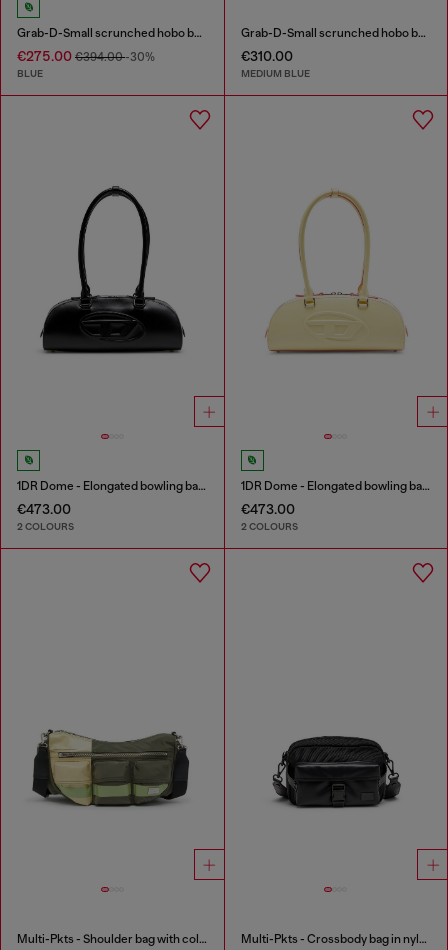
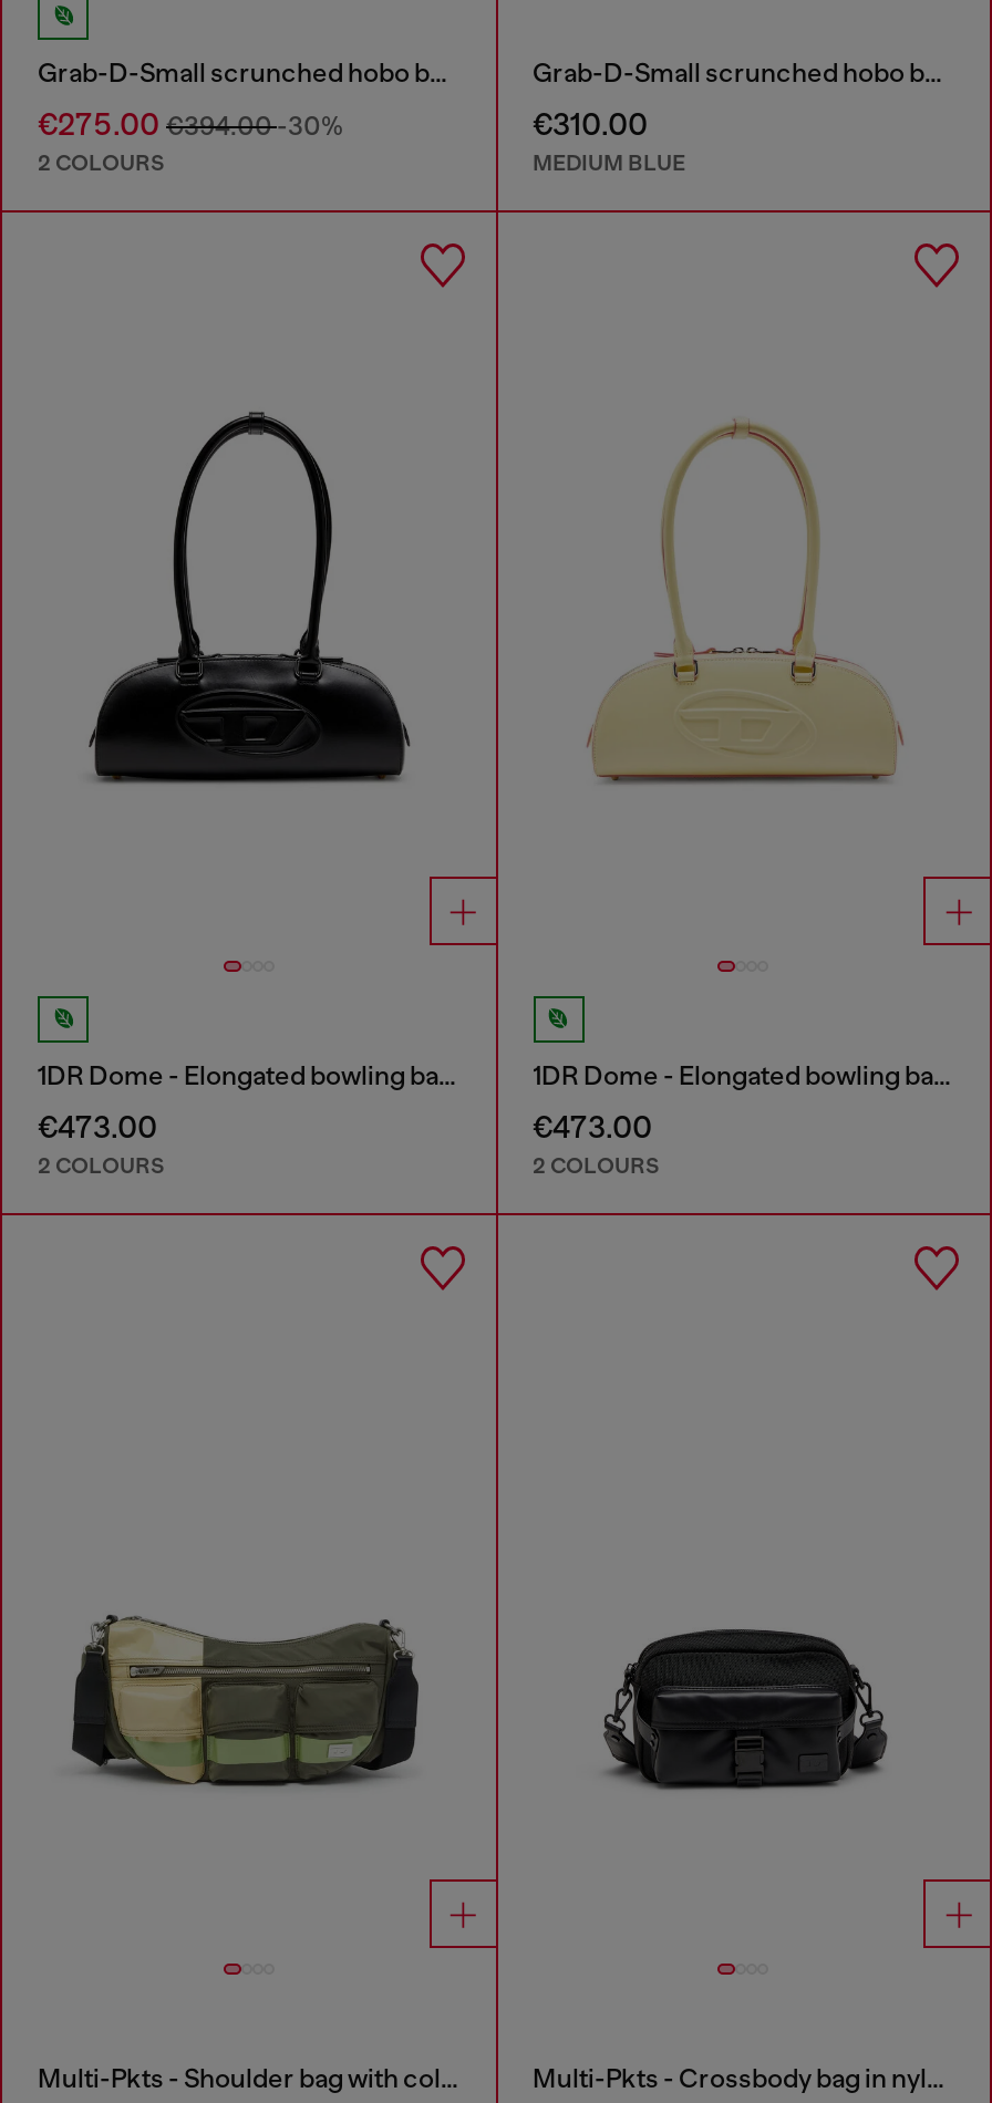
[17,67,43,80] BLUE -> [38,149,164,177] 2 COLOURS

